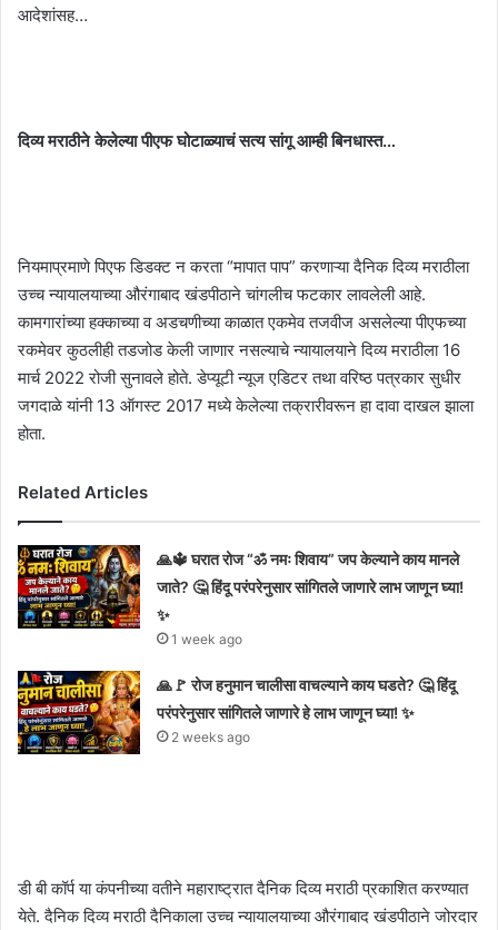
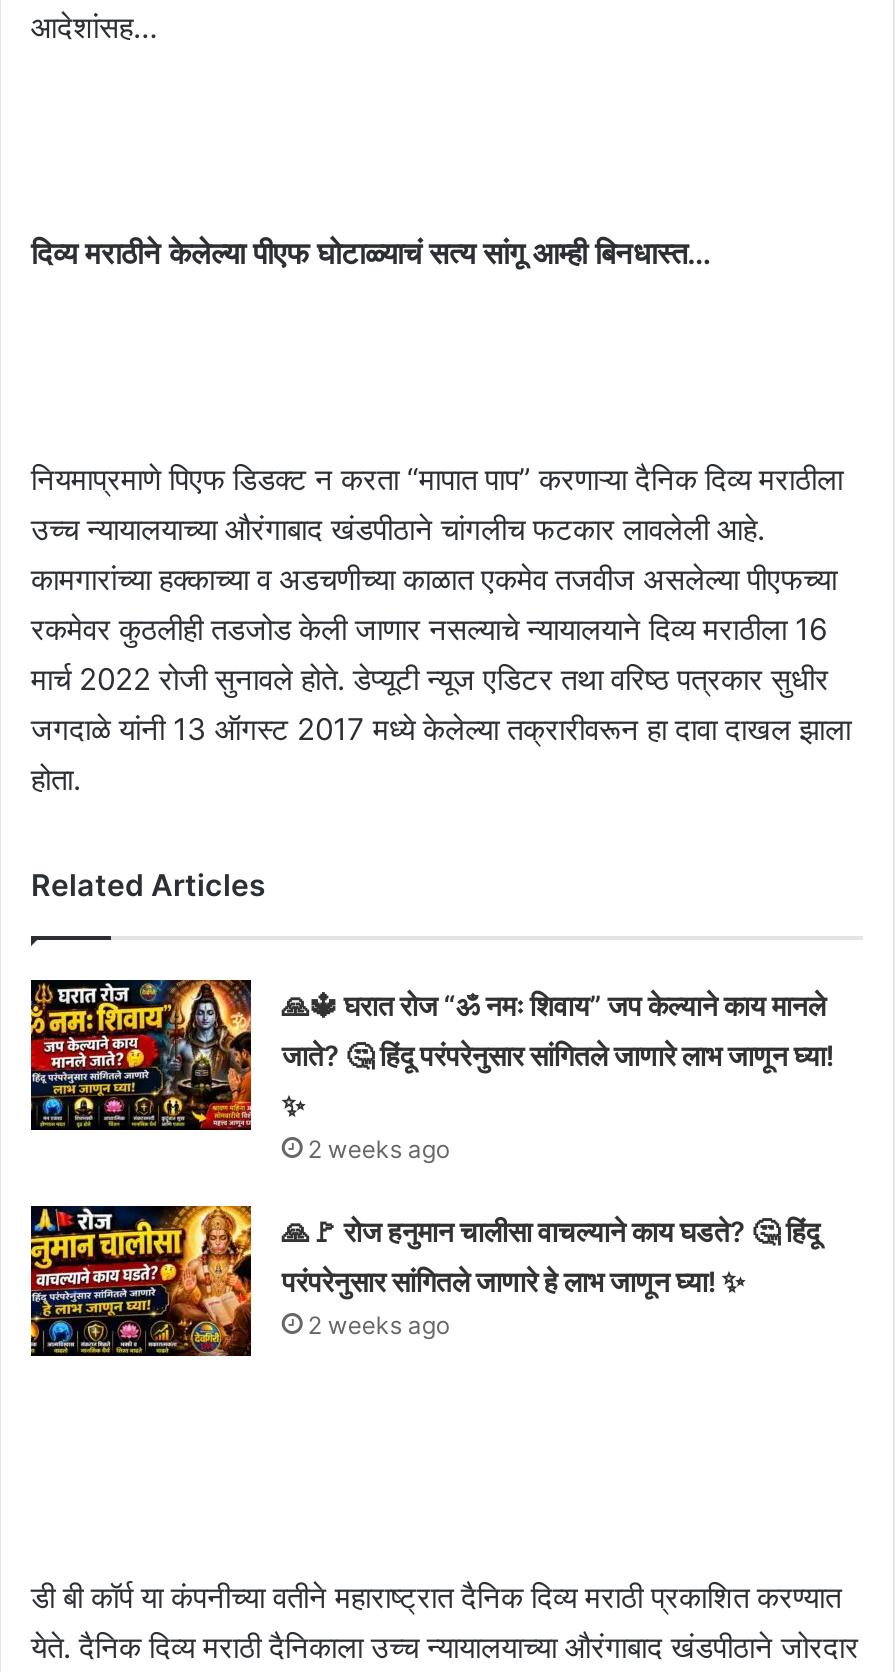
[172,631,243,647] 1 week ago -> [308,1134,450,1164] 2 weeks ago

